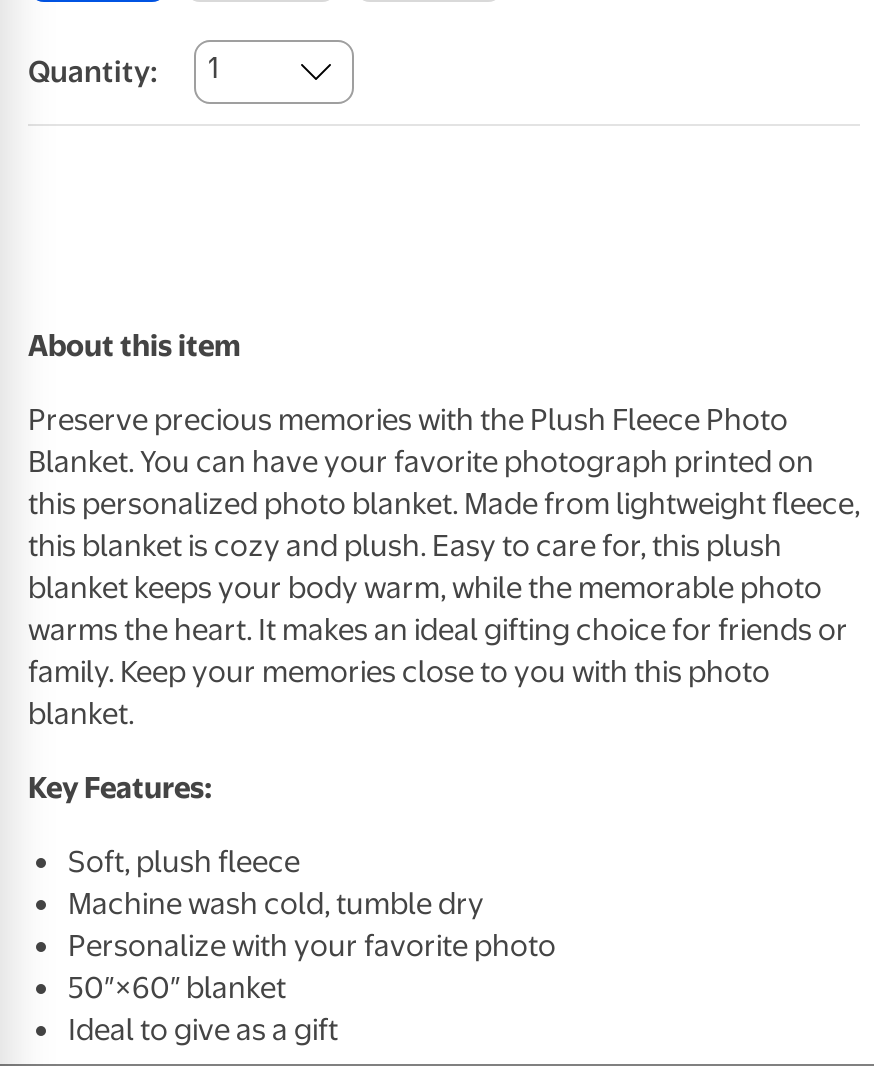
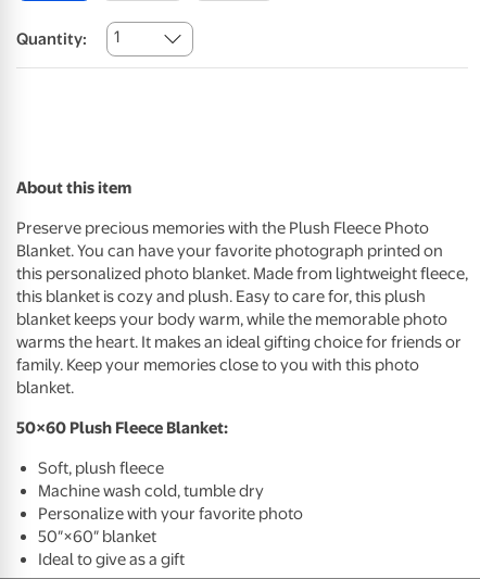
[28,770,212,806] Key Features: -> [16,418,228,438] 50×60 Plush Fleece Blanket:

